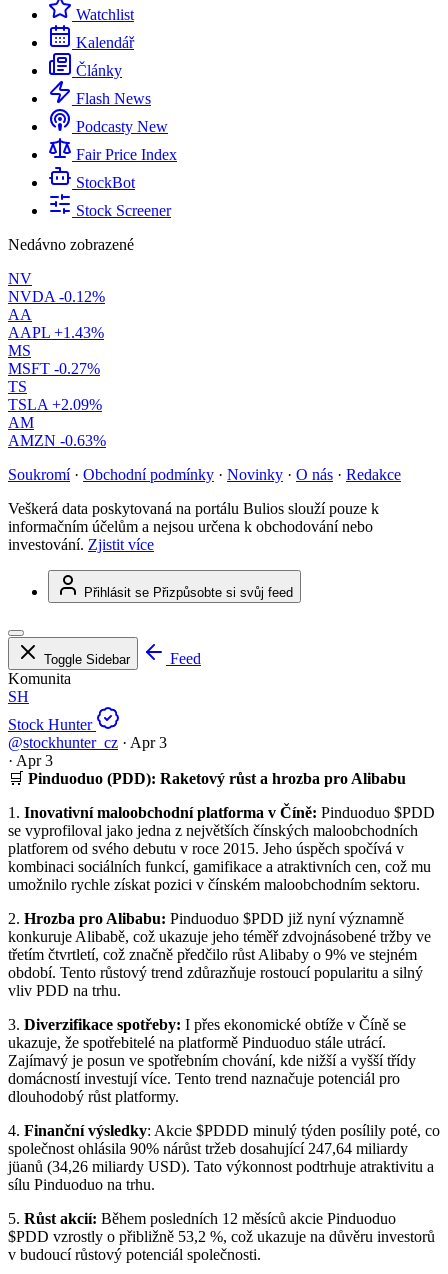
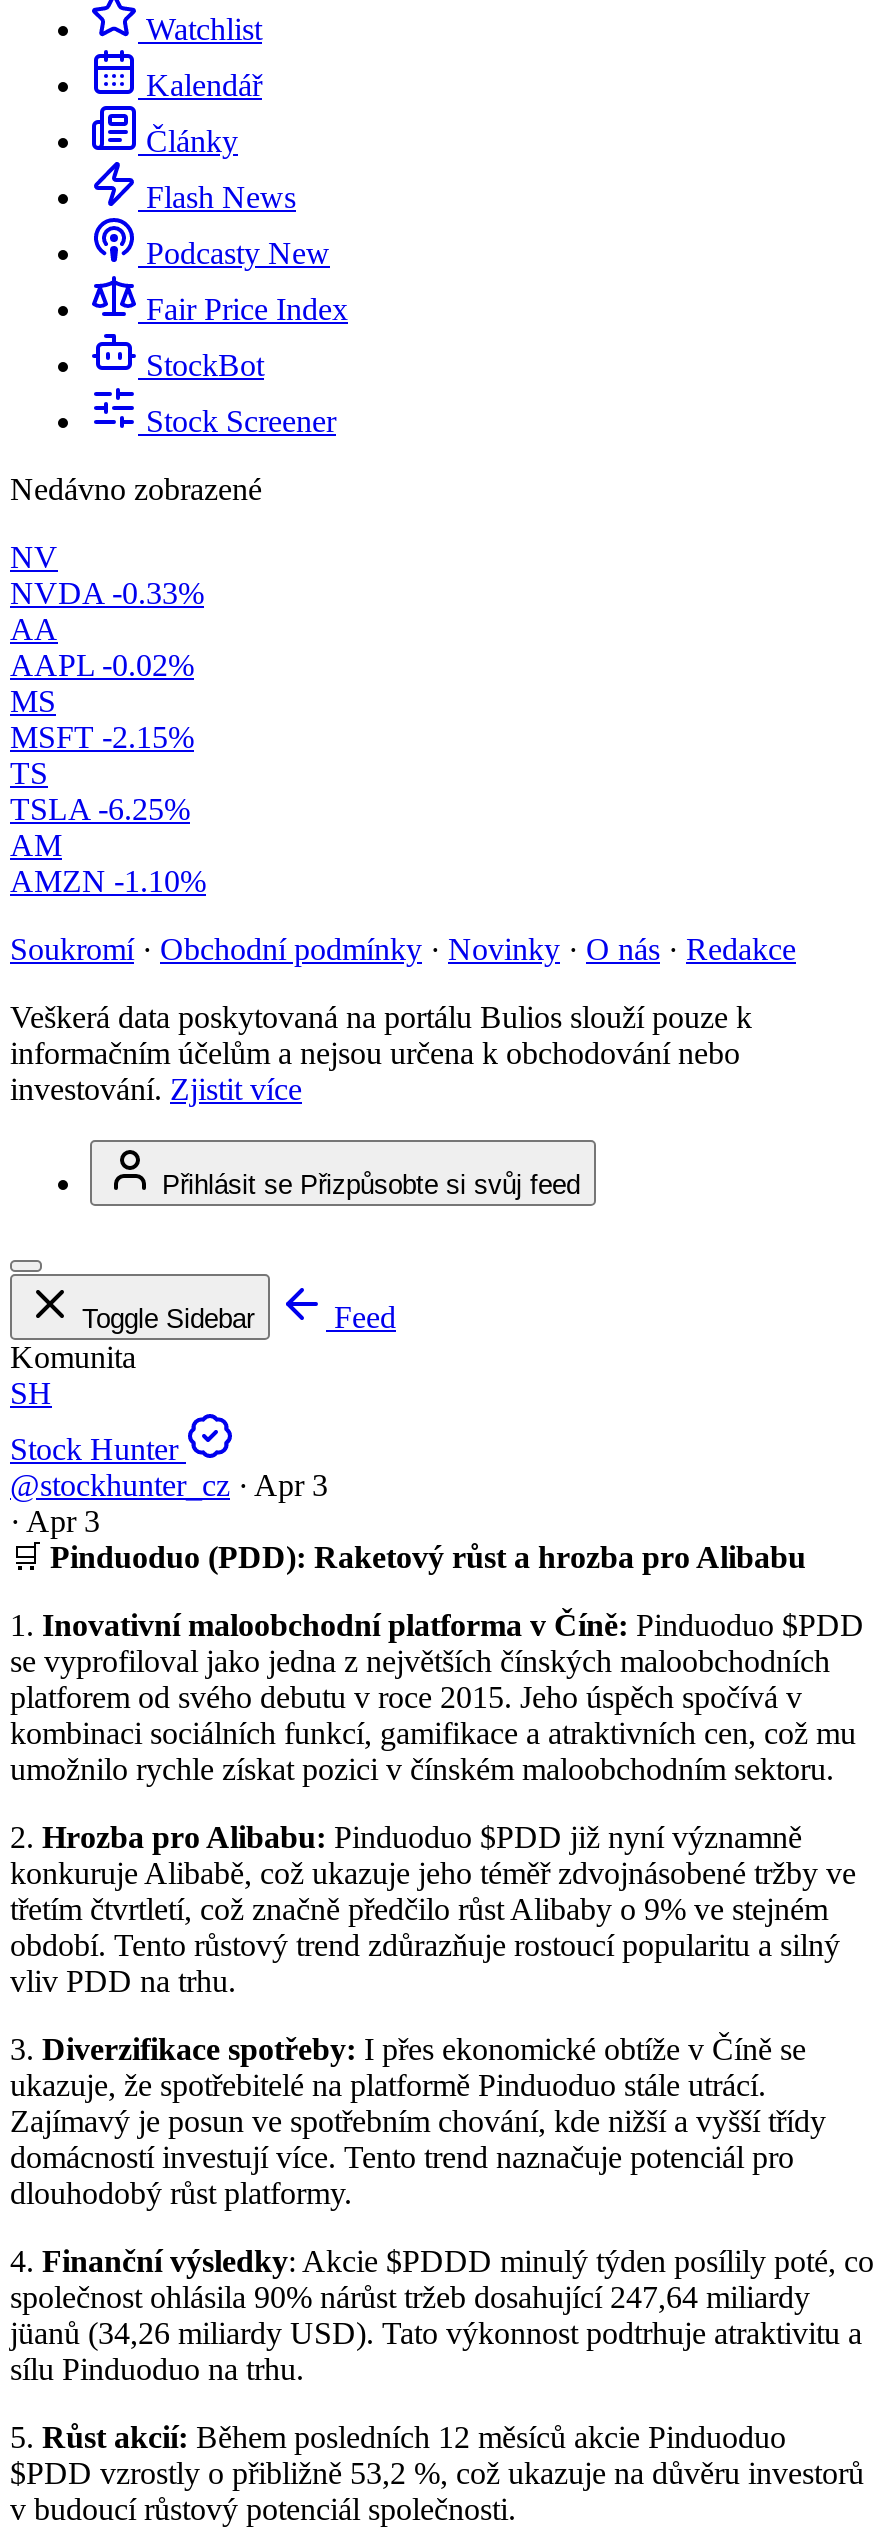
[8,288,105,305] NVDA -0.12% -> [10,576,204,610] NVDA -0.33%
[8,324,104,341] AAPL +1.43% -> [10,648,194,682] AAPL -0.02%
[8,360,100,377] MSFT -0.27% -> [10,720,194,754] MSFT -2.15%
[8,396,102,413] TSLA +2.09% -> [10,792,190,826] TSLA -6.25%
[8,432,106,449] AMZN -0.63% -> [10,864,206,898] AMZN -1.10%

